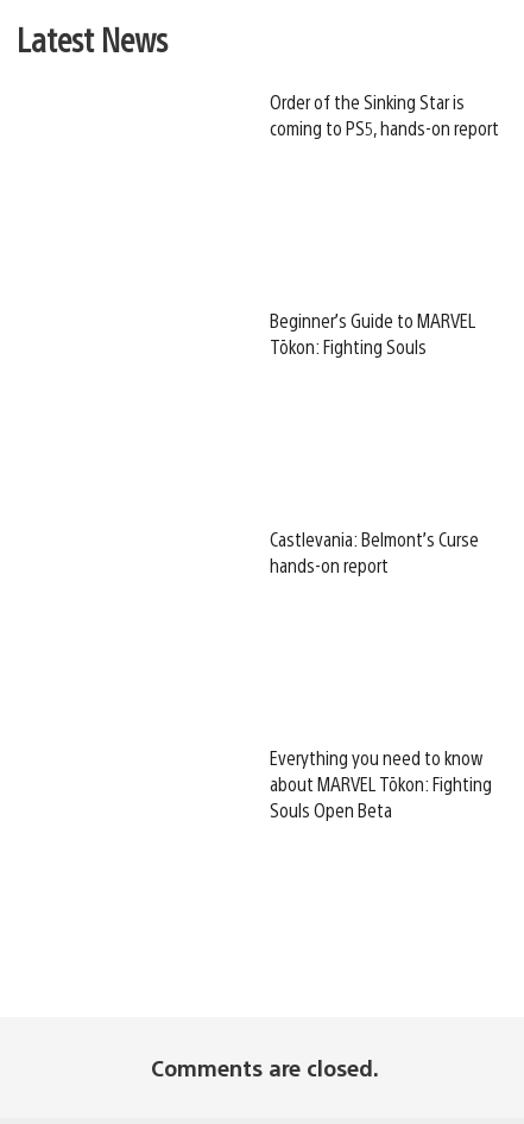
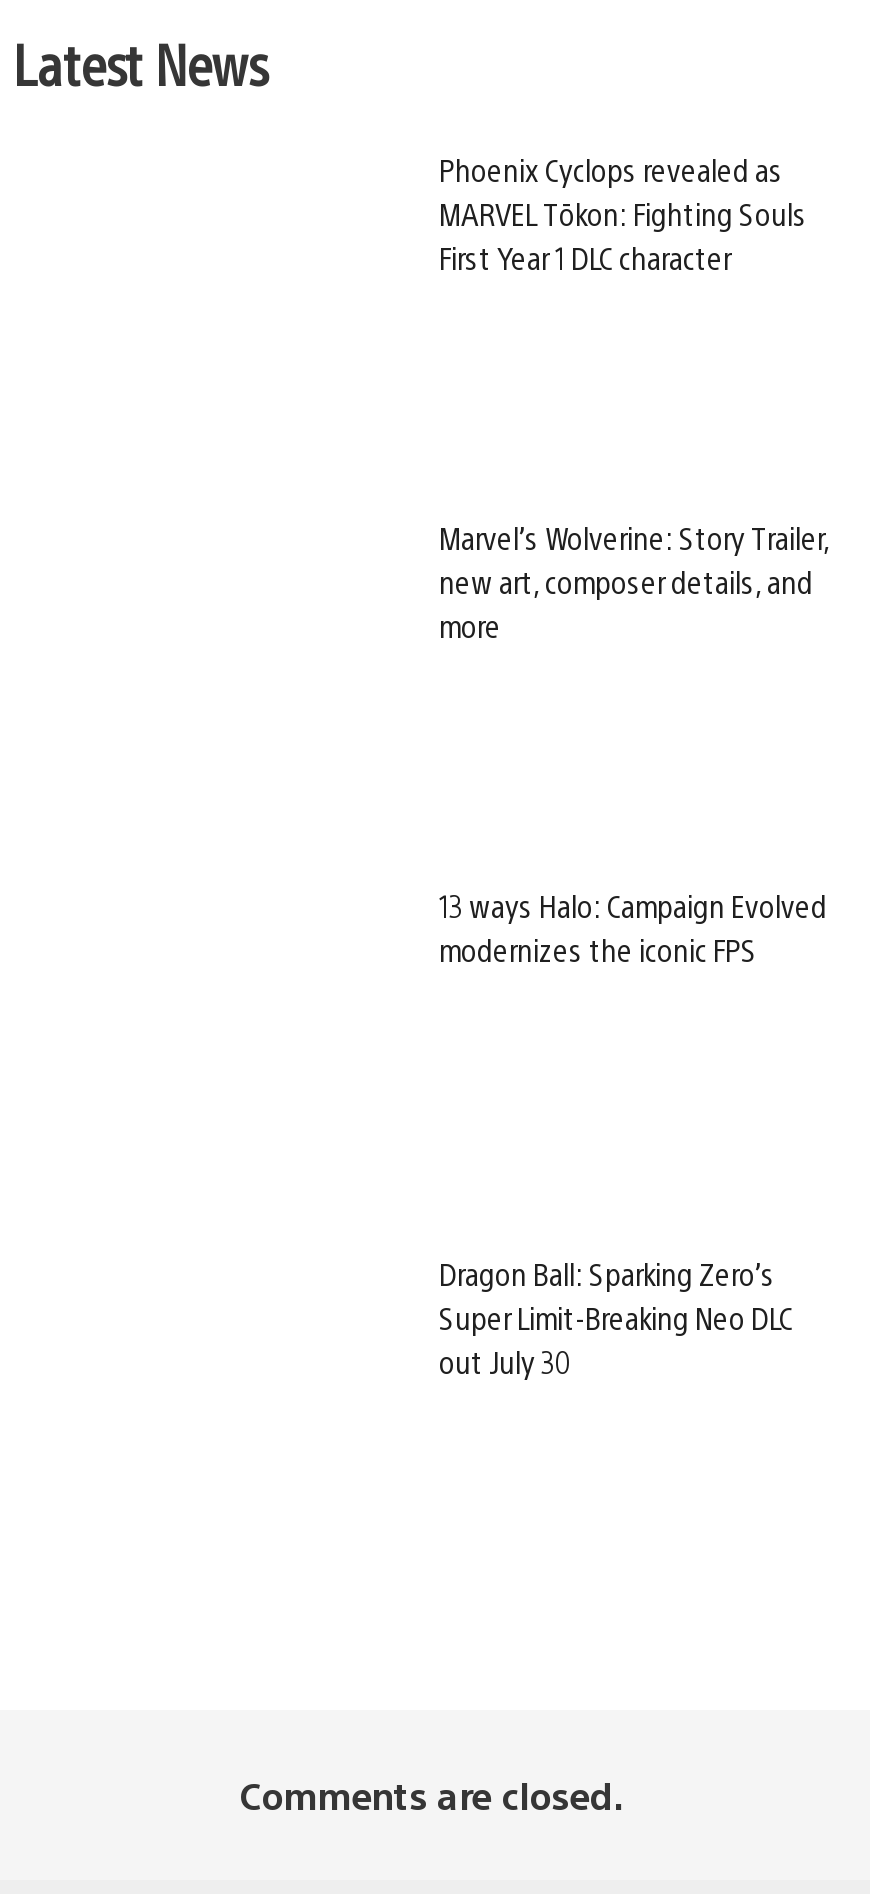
[270,89,499,140] Order of the Sinking Star is | coming to PS5, hands-on report -> [439,148,807,278] Phoenix Cyclops revealed as | MARVEL Tōkon: Fighting Souls | First Year 1 DLC character
[270,307,475,359] Beginner’s Guide to MARVEL | Tōkon: Fighting Souls -> [439,516,829,646] Marvel’s Wolverine: Story Trailer, | new art, composer details, and | more
[270,526,479,577] Castlevania: Belmont’s Curse | hands-on report -> [439,884,827,970] 13 ways Halo: Campaign Evolved | modernizes the iconic FPS
[270,745,492,822] Everything you need to know | about MARVEL Tōkon: Fighting | Souls Open Beta -> [439,1252,793,1382] Dragon Ball: Sparking Zero’s | Super Limit-Breaking Neo DLC | out July 30

